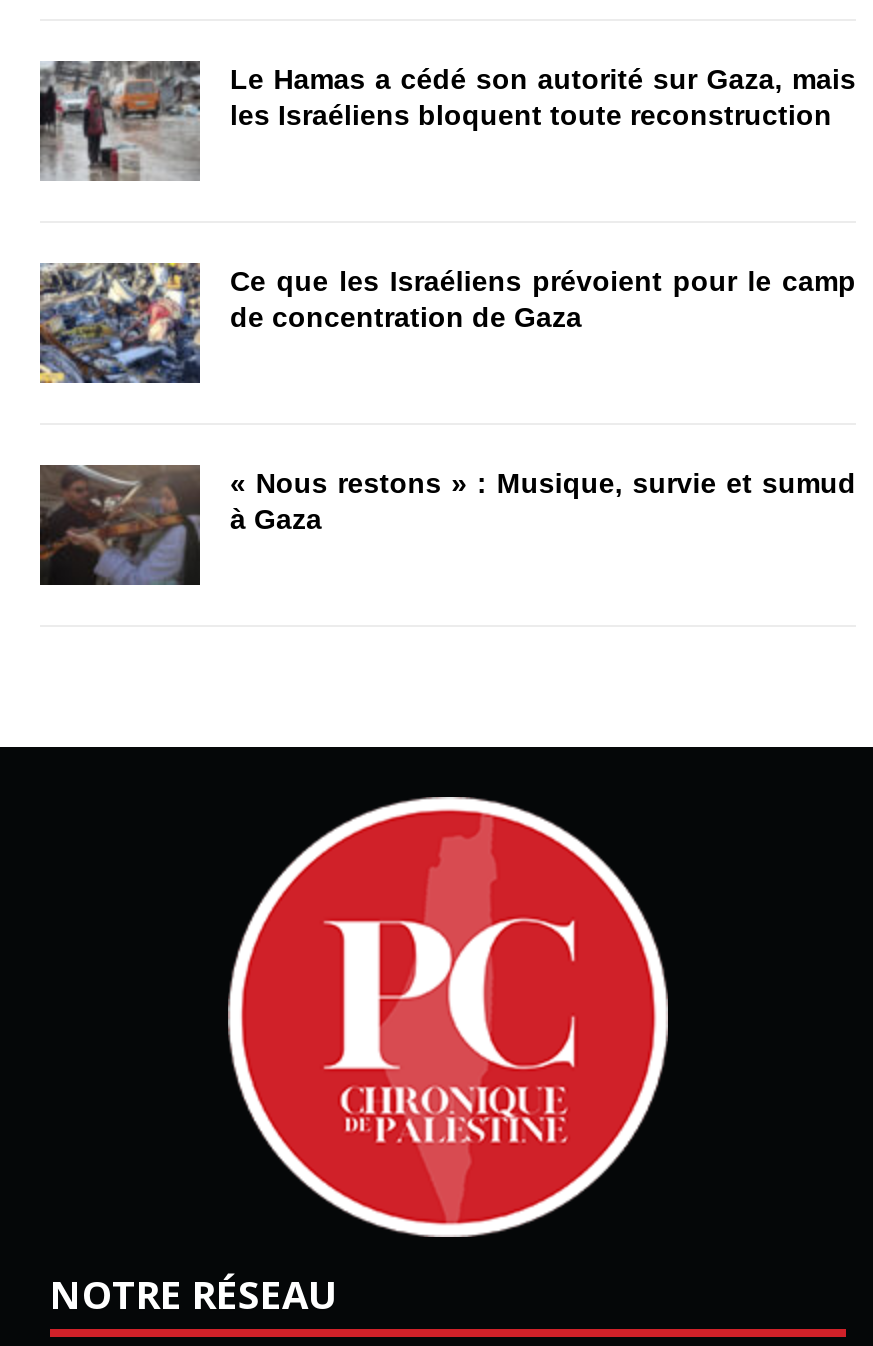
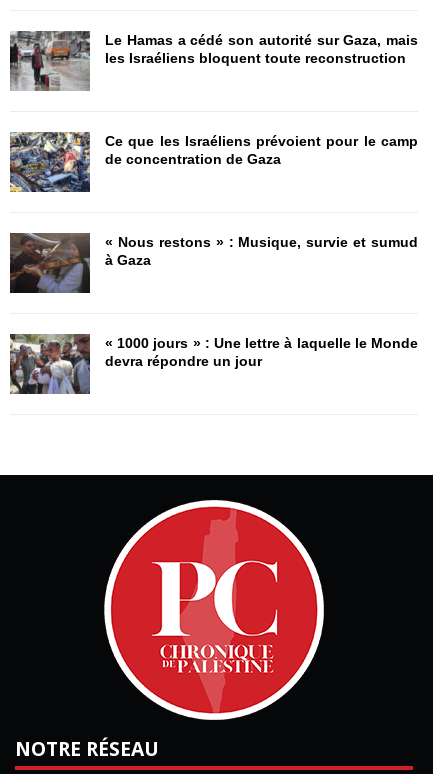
none -> [10,334,418,394] [image] | « 1000 jours » : Une lettre à laquelle le Monde | devra répondre un jour

